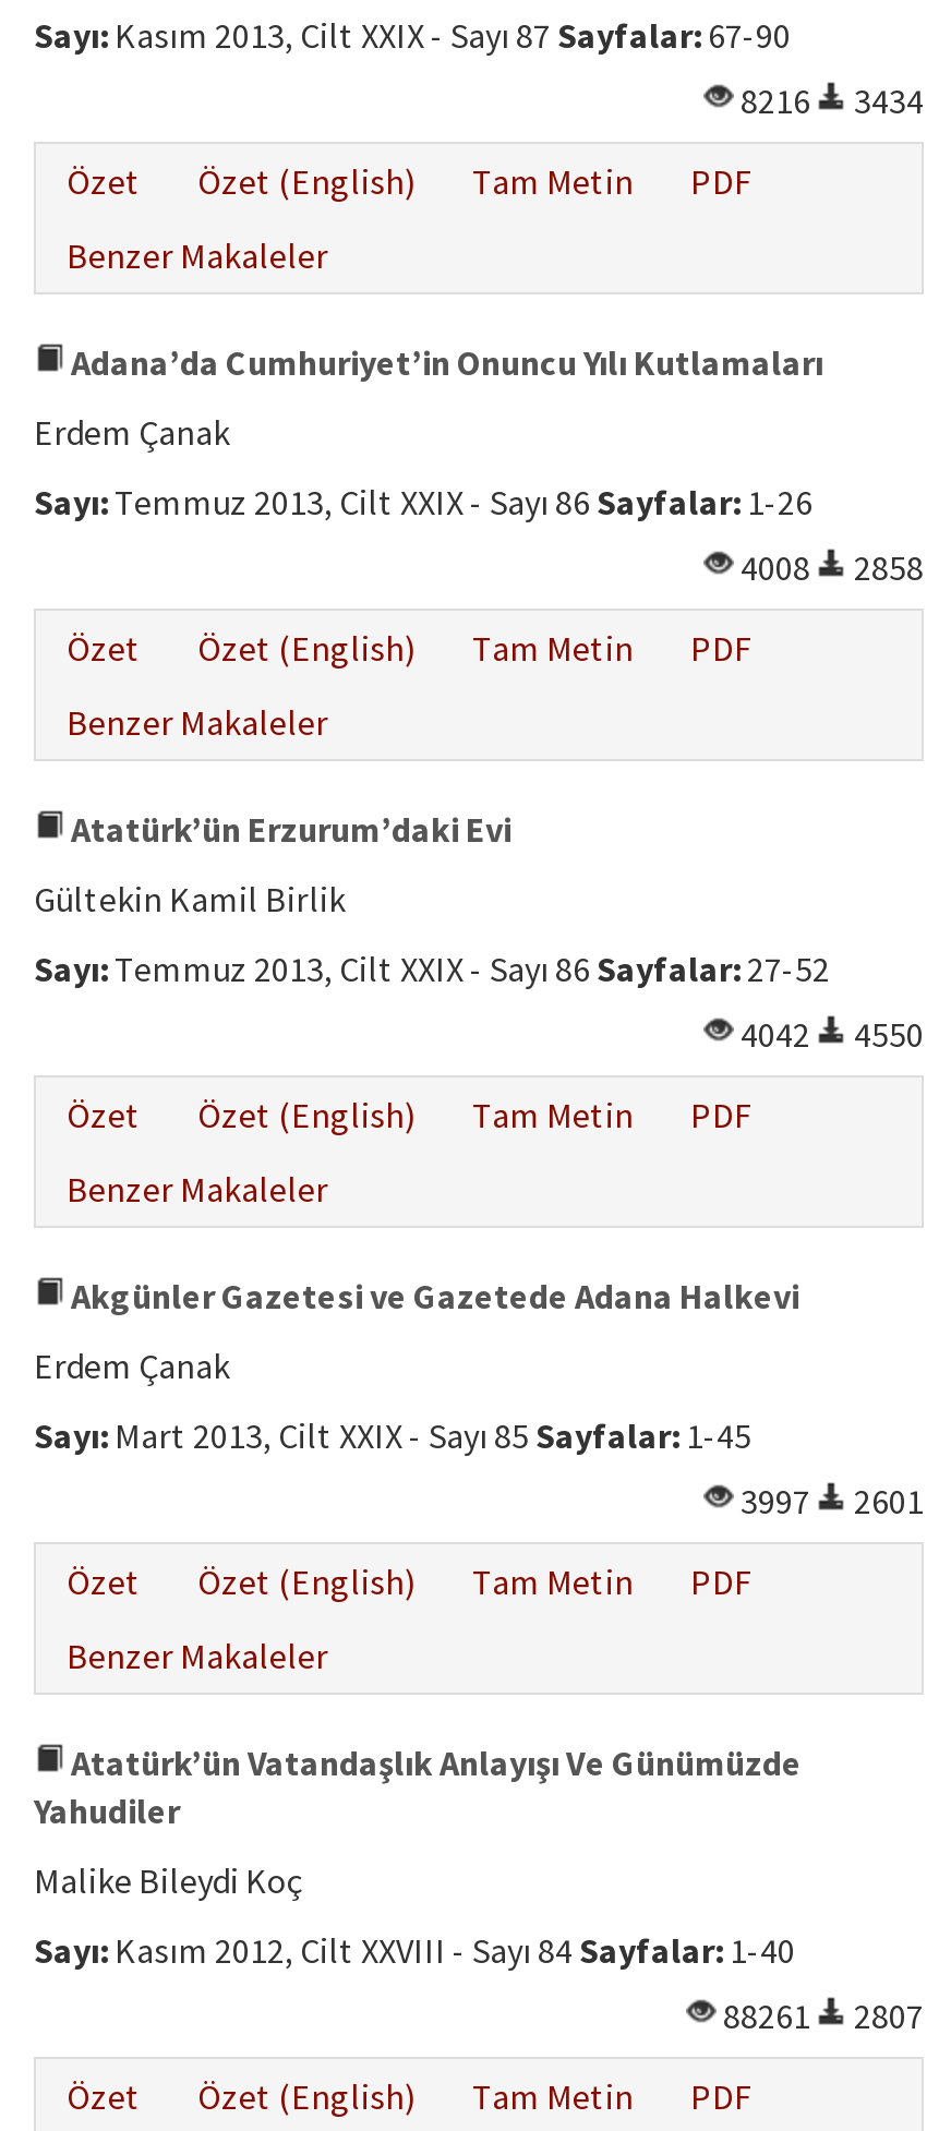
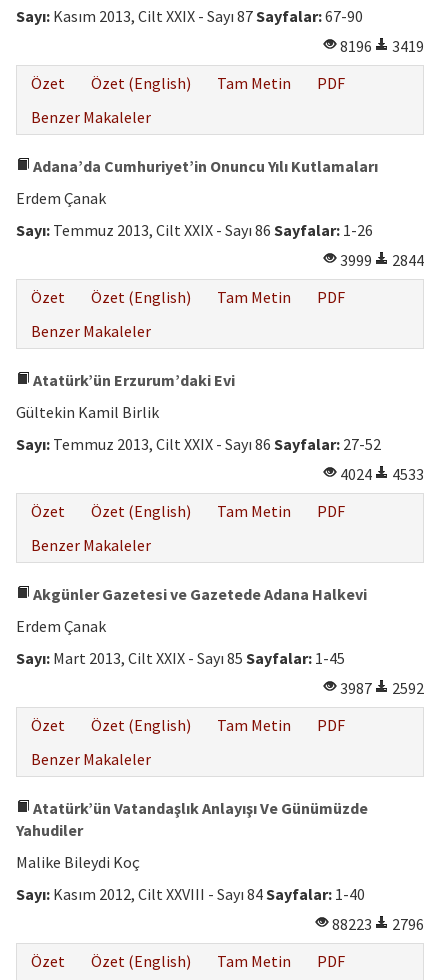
[734,79,817,123] 8216 -> [337,36,375,56] 8196
[847,79,924,123] 3434 -> [389,36,424,56] 3419
[734,546,817,590] 4008 -> [337,250,375,270] 3999
[847,546,924,590] 2858 -> [389,250,424,270] 2844
[734,1013,817,1056] 4042 -> [337,464,375,484] 4024
[847,1013,924,1056] 4550 -> [389,464,424,484] 4533
[734,1479,817,1523] 3997 -> [337,678,375,698] 3987
[847,1479,924,1523] 2601 -> [389,678,424,698] 2592
[717,1994,817,2038] 88261 -> [329,914,375,934] 88223
[847,1994,924,2038] 2807 -> [389,914,424,934] 2796

